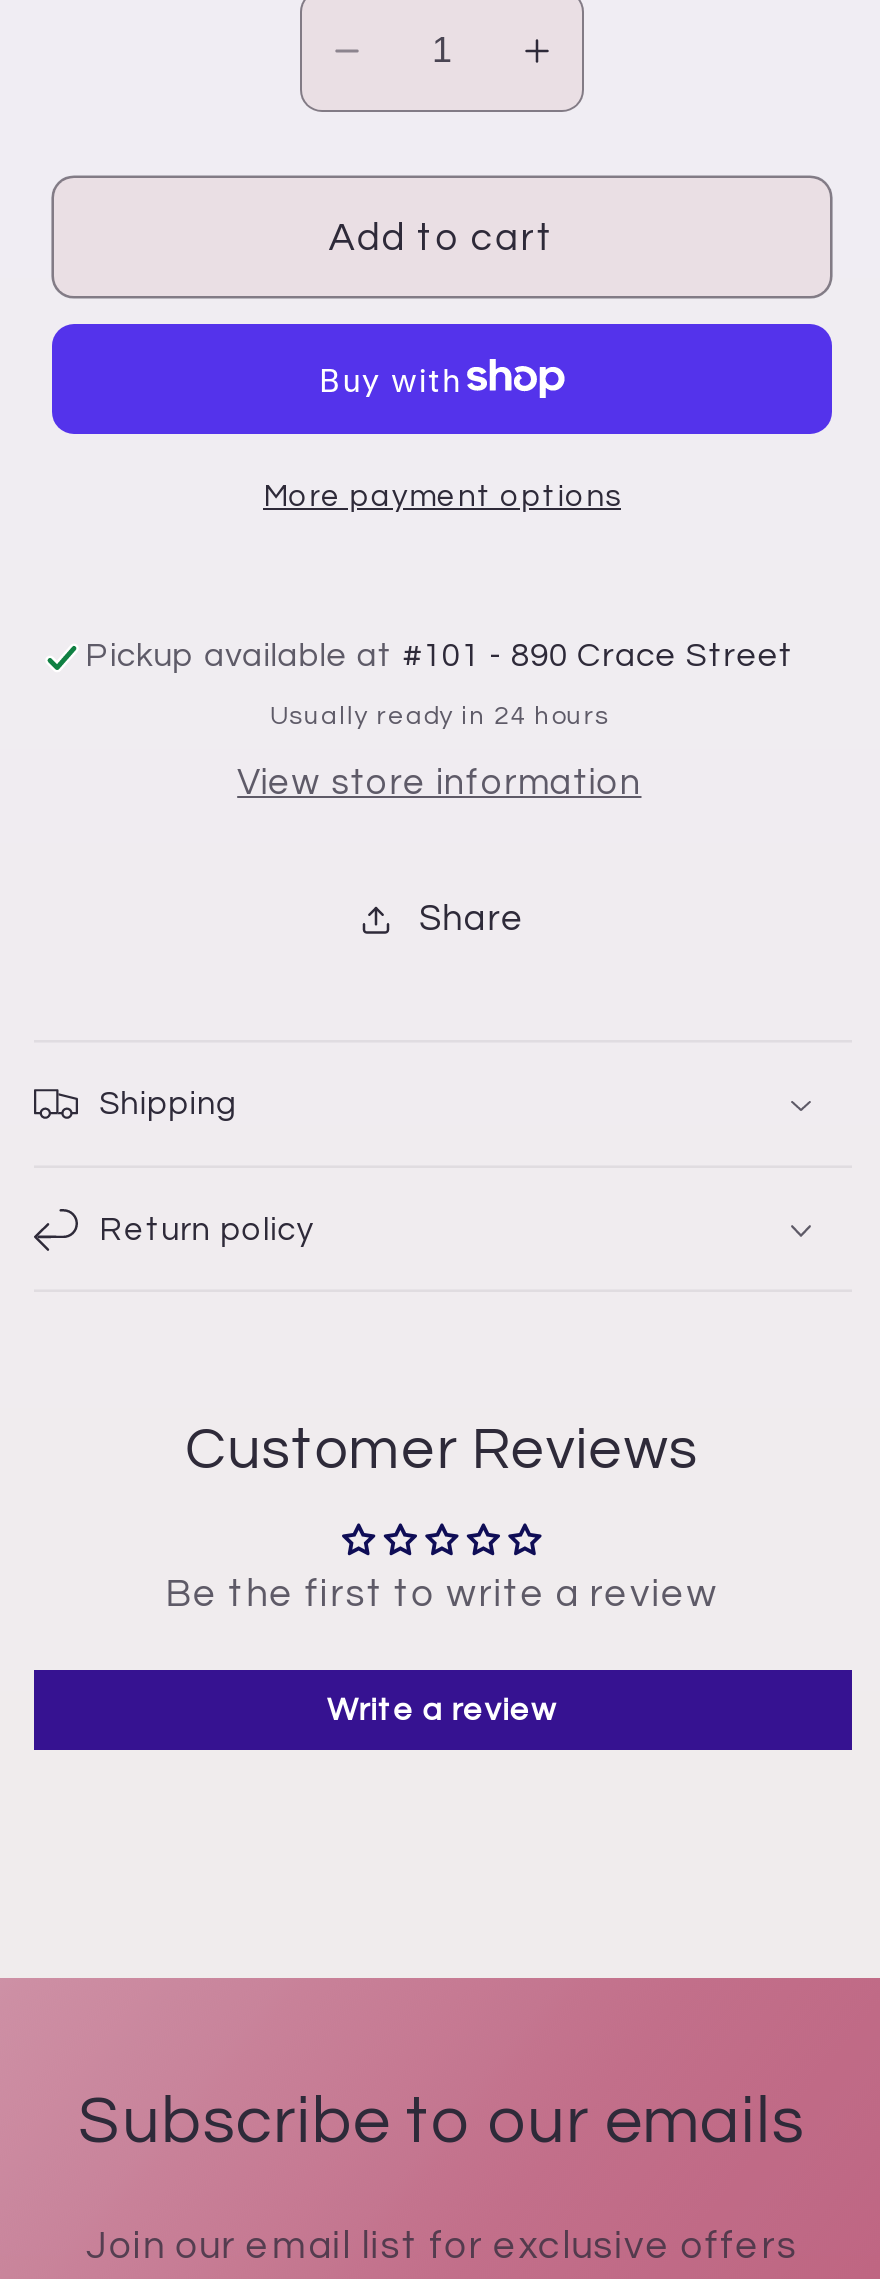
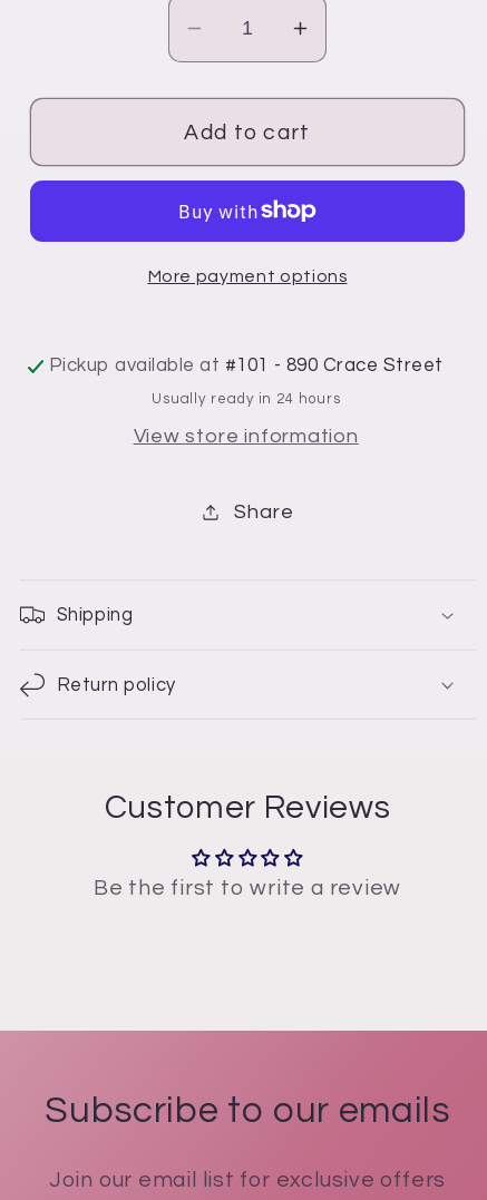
[327,1695,557,1727] Write a review -> none

